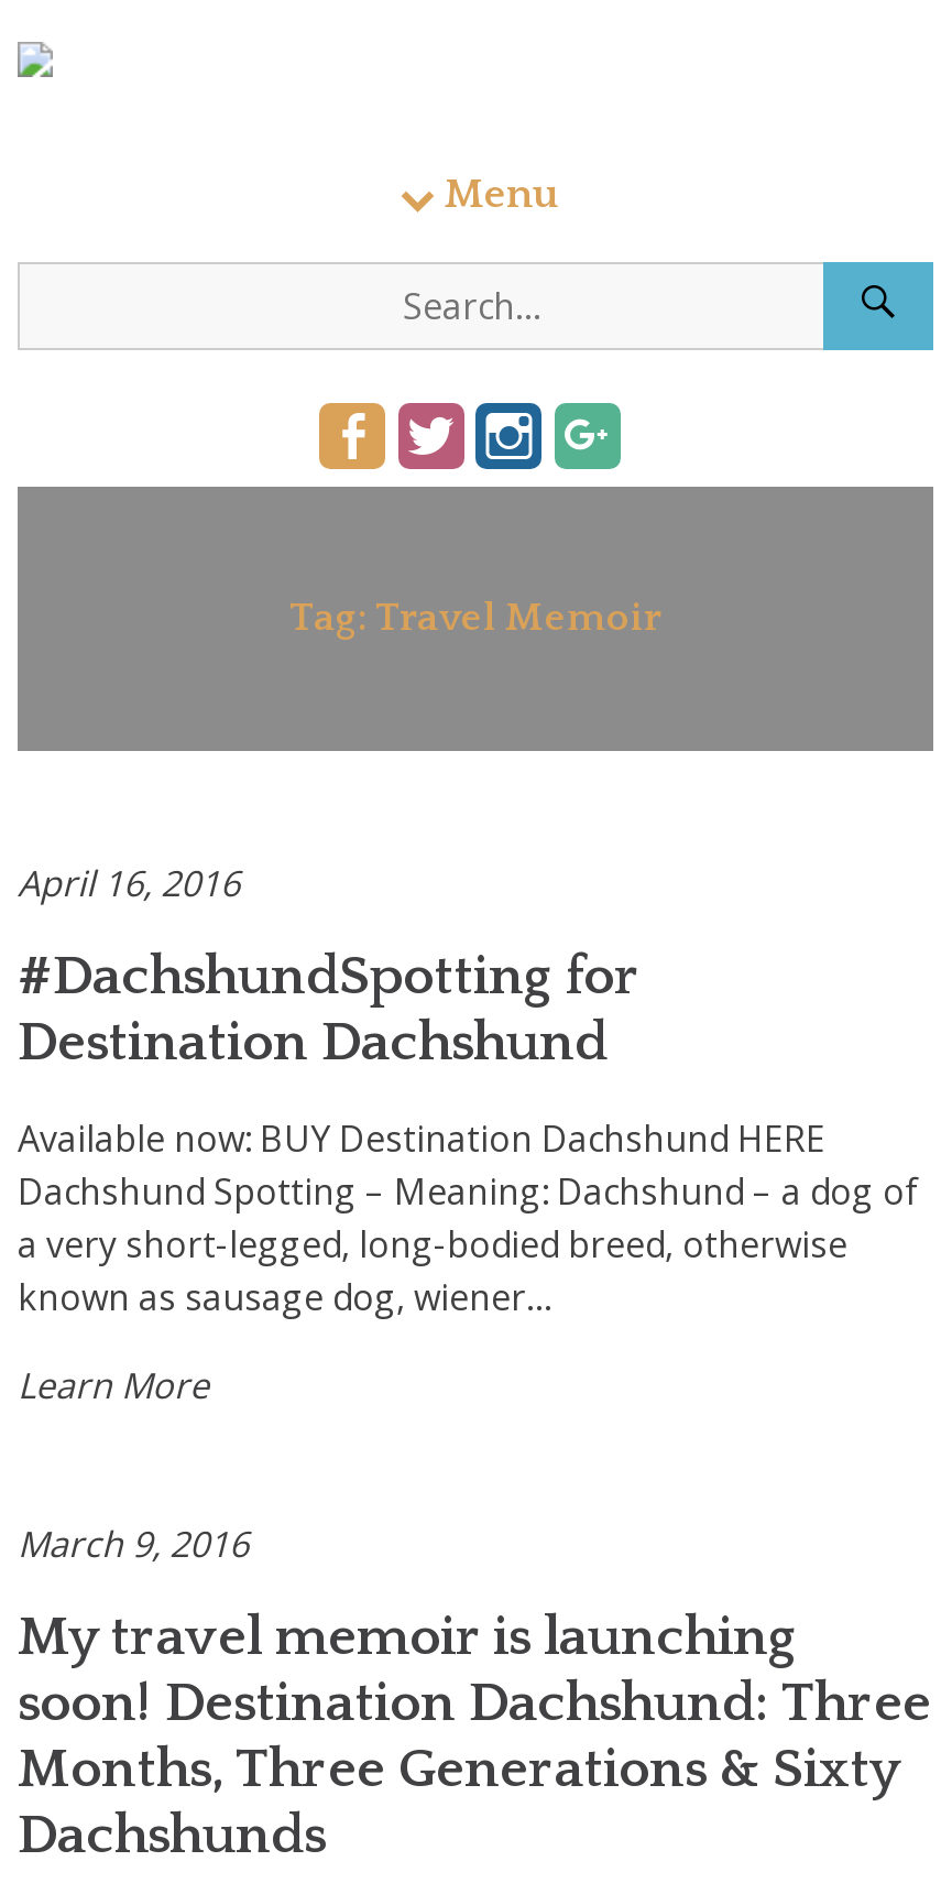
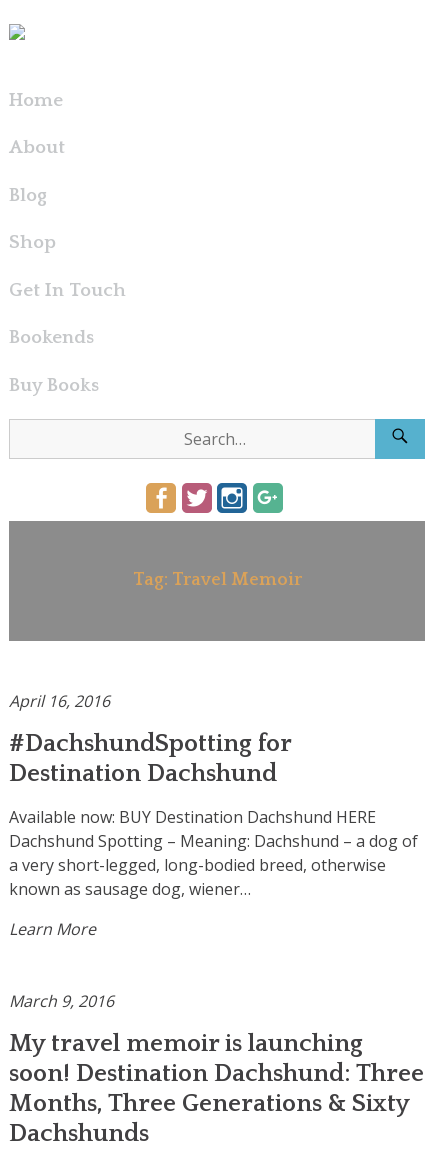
[445,171,559,218] Menu -> [9,89,126,395] Home | About | Blog | Shop | Get In Touch | Bookends | Buy Books

